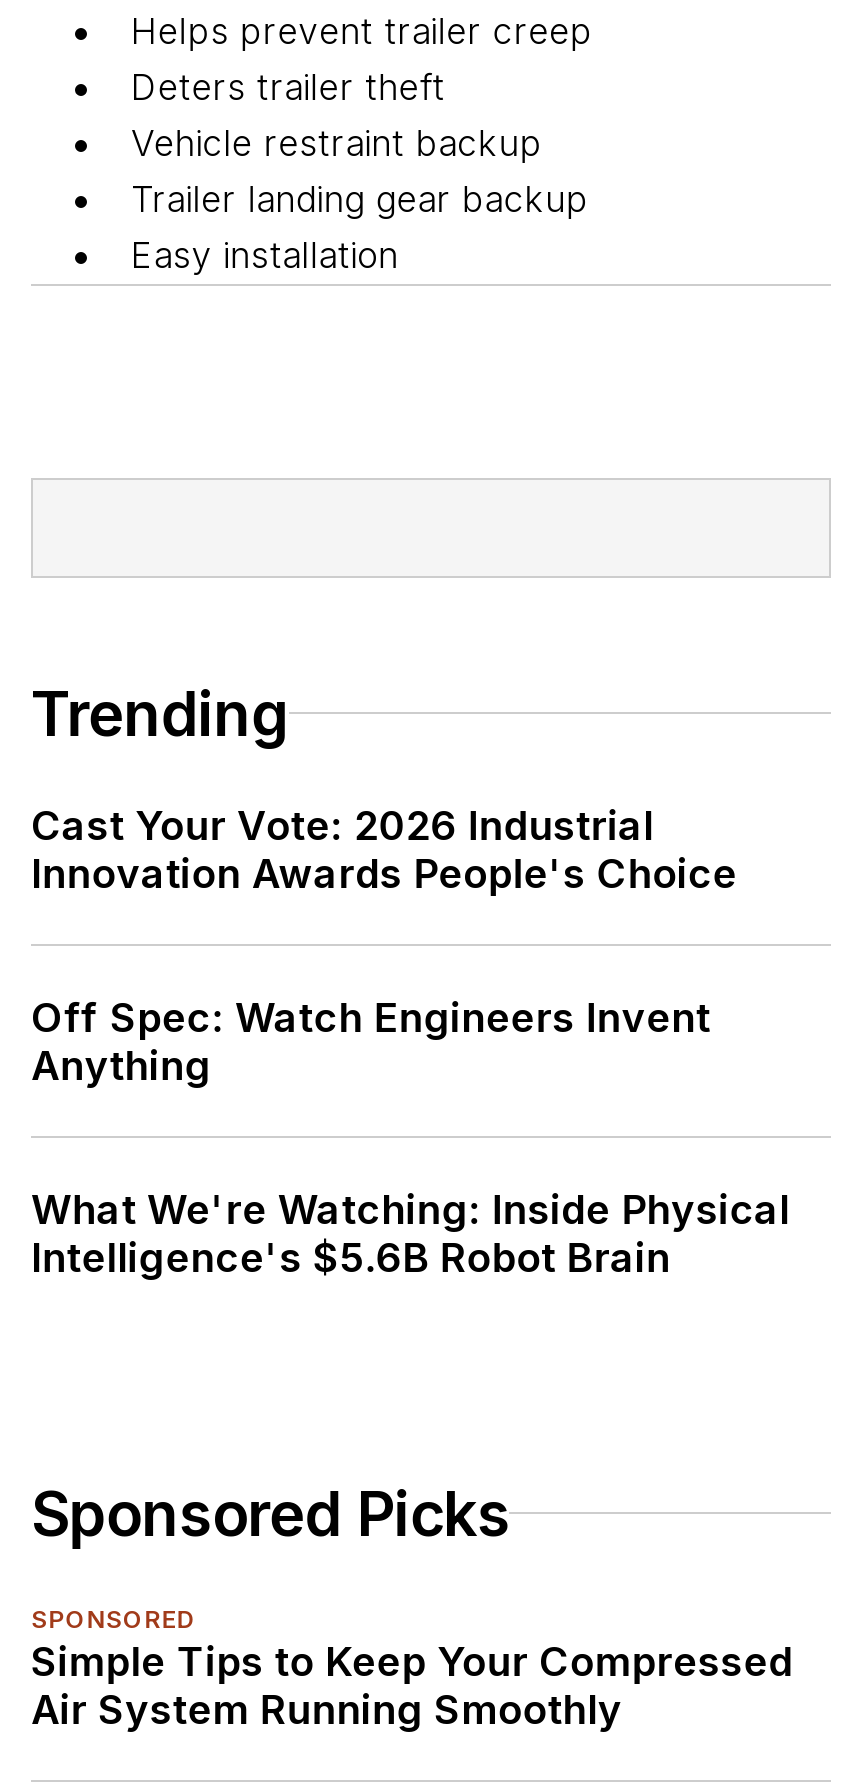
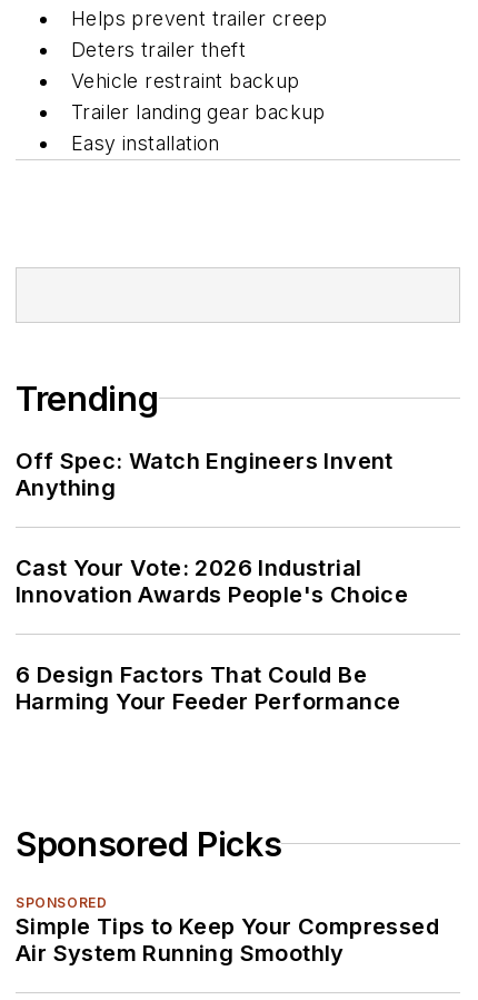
moved [31,801,737,897] -> [16,554,408,608]: Cast Your Vote: 2026 Industrial | Innovation Awards People's Choice
moved [31,993,711,1089] -> [16,447,393,501]: Off Spec: Watch Engineers Invent | Anything
[31,1185,790,1281] What We're Watching: Inside Physical | Intelligence's $5.6B Robot Brain -> [16,661,401,714] 6 Design Factors That Could Be | Harming Your Feeder Performance

